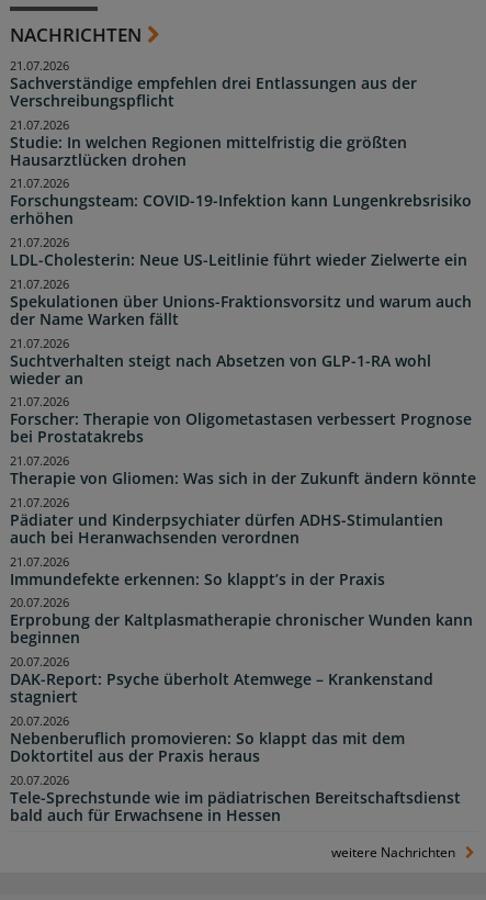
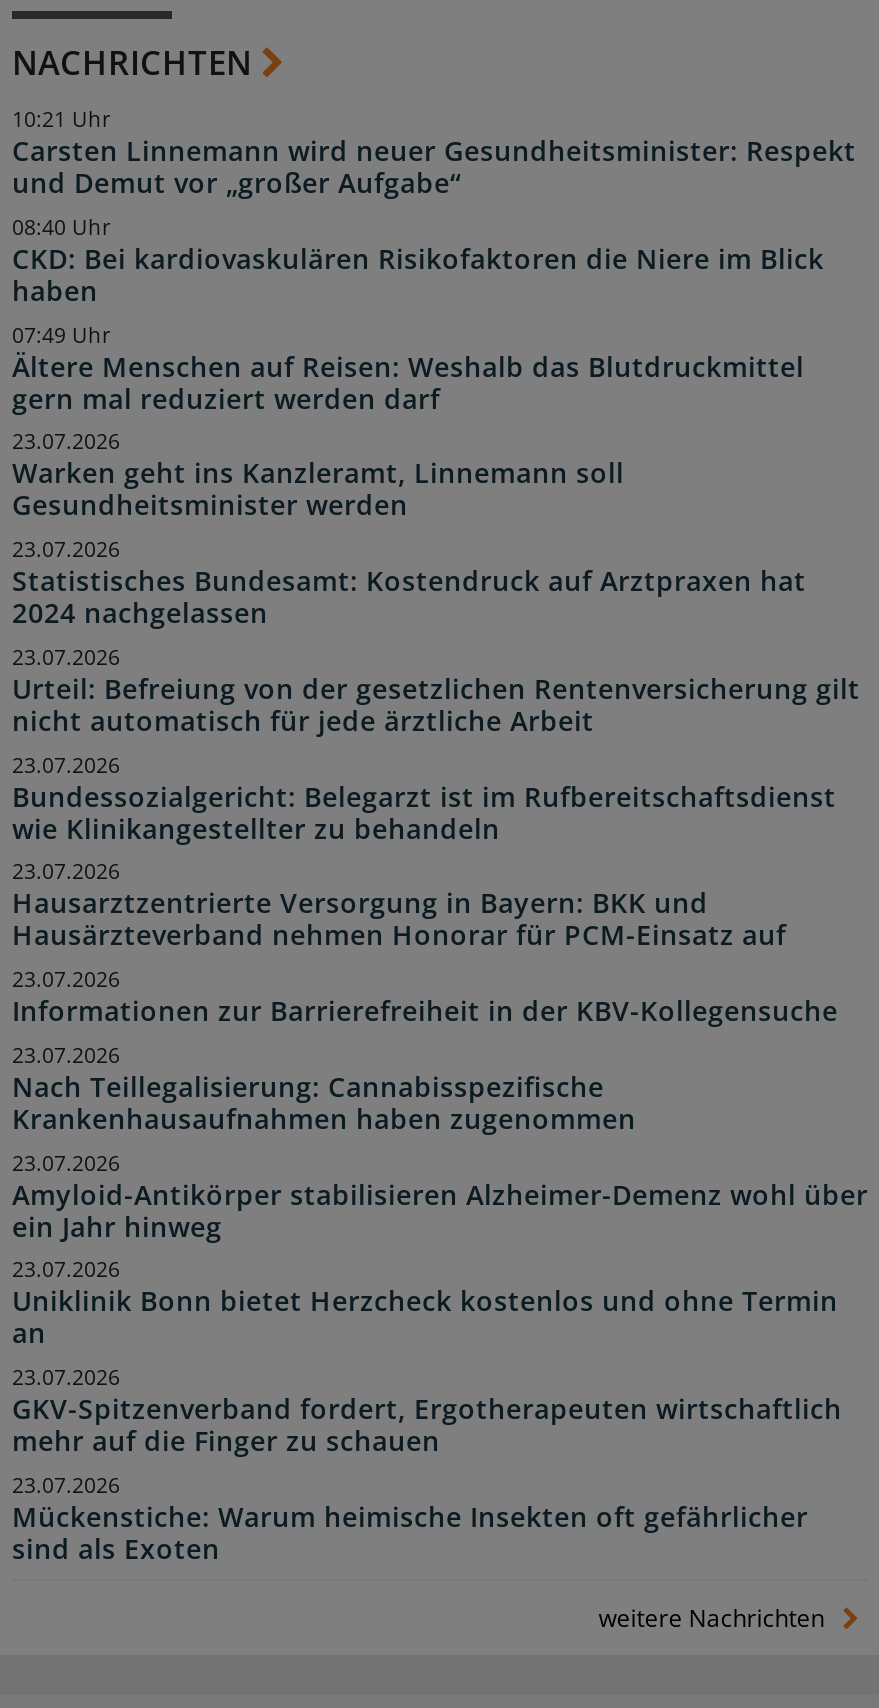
[10,58,69,73] 21.07.2026 -> [12,106,112,134] 10:21 Uhr
[10,73,417,111] Sachverständige empfehlen drei Entlassungen aus der | Verschreibungspflicht -> [12,134,856,202] Carsten Linnemann wird neuer Gesundheitsminister: Respekt | und Demut vor „großer Aufgabe“
[10,117,69,132] 21.07.2026 -> [12,213,112,241] 08:40 Uhr
[10,132,407,170] Studie: In welchen Regionen mittelfristig die größten | Hausarztlücken drohen -> [12,241,824,309] CKD: Bei kardiovaskulären Risikofaktoren die Niere im Blick | haben
[10,176,69,191] 21.07.2026 -> [12,321,112,349] 07:49 Uhr
[10,191,472,229] Forschungsteam: COVID-19-Infektion kann Lungenkrebsrisiko | erhöhen -> [12,349,804,417] Ältere Menschen auf Reisen: Weshalb das Blutdruckmittel | gern mal reduziert werden darf
[10,235,69,250] 21.07.2026 -> [12,428,120,456] 23.07.2026
[10,250,467,270] LDL-Cholesterin: Neue US-Leitlinie führt wieder Zielwerte ein -> [12,456,624,524] Warken geht ins Kanzleramt, Linnemann soll | Gesundheitsminister werden
[10,276,69,292] 21.07.2026 -> [12,536,120,564] 23.07.2026
[10,292,472,329] Spekulationen über Unions-Fraktionsvorsitz und warum auch | der Name Warken fällt -> [12,564,806,632] Statistisches Bundesamt: Kostendruck auf Arztpraxen hat | 2024 nachgelassen
[10,335,69,351] 21.07.2026 -> [12,643,120,671] 23.07.2026
[10,351,431,388] Suchtverhalten steigt nach Absetzen von GLP-1-RA wohl | wieder an -> [12,671,860,739] Urteil: Befreiung von der gesetzlichen Rentenversicherung gilt | nicht automatisch für jede ärztliche Arbeit
[10,394,69,410] 21.07.2026 -> [12,751,120,779] 23.07.2026
[10,410,472,447] Forscher: Therapie von Oligometastasen verbessert Prognose | bei Prostatakrebs -> [12,779,836,847] Bundessozialgericht: Belegarzt ist im Rufbereitschaftsdienst | wie Klinikangestellter zu behandeln
[10,453,69,469] 21.07.2026 -> [12,858,120,886] 23.07.2026
[10,469,476,488] Therapie von Gliomen: Was sich in der Zukunft ändern könnte -> [12,886,786,954] Hausarztzentrierte Versorgung in Bayern: BKK und | Hausärzteverband nehmen Honorar für PCM-Einsatz auf
[10,495,69,510] 21.07.2026 -> [12,966,120,994] 23.07.2026
[10,510,443,547] Pädiater und Kinderpsychiater dürfen ADHS-Stimulantien | auch bei Heranwachsenden verordnen -> [12,994,838,1030] Informationen zur Barrierefreiheit in der KBV-Kollegensuche
[10,554,69,569] 21.07.2026 -> [12,1041,120,1069] 23.07.2026
[10,569,385,589] Immundefekte erkennen: So klappt’s in der Praxis -> [12,1069,636,1137] Nach Teillegalisierung: Cannabisspezifische | Krankenhausaufnahmen haben zugenommen
[10,595,69,611] 20.07.2026 -> [12,1149,120,1177] 23.07.2026
[10,611,473,648] Erprobung der Kaltplasmatherapie chronischer Wunden kann | beginnen -> [12,1177,868,1245] Amyloid-Antikörper stabilisieren Alzheimer-Demenz wohl über | ein Jahr hinweg
[10,654,69,670] 20.07.2026 -> [12,1256,120,1284] 23.07.2026
[10,670,433,707] DAK-Report: Psyche überholt Atemwege – Krankenstand | stagniert -> [12,1284,838,1352] Uniklinik Bonn bietet Herzcheck kostenlos und ohne Termin | an
[10,713,69,729] 20.07.2026 -> [12,1364,120,1392] 23.07.2026
[10,729,405,766] Nebenberuflich promovieren: So klappt das mit dem | Doktortitel aus der Praxis heraus -> [12,1392,842,1460] GKV-Spitzenverband fordert, Ergotherapeuten wirtschaftlich | mehr auf die Finger zu schauen
[10,772,69,788] 20.07.2026 -> [12,1471,120,1499] 23.07.2026
[10,788,461,825] Tele-Sprechstunde wie im pädiatrischen Bereitschaftsdienst | bald auch für Erwachsene in Hessen -> [12,1499,808,1567] Mückenstiche: Warum heimische Insekten oft gefährlicher | sind als Exoten

